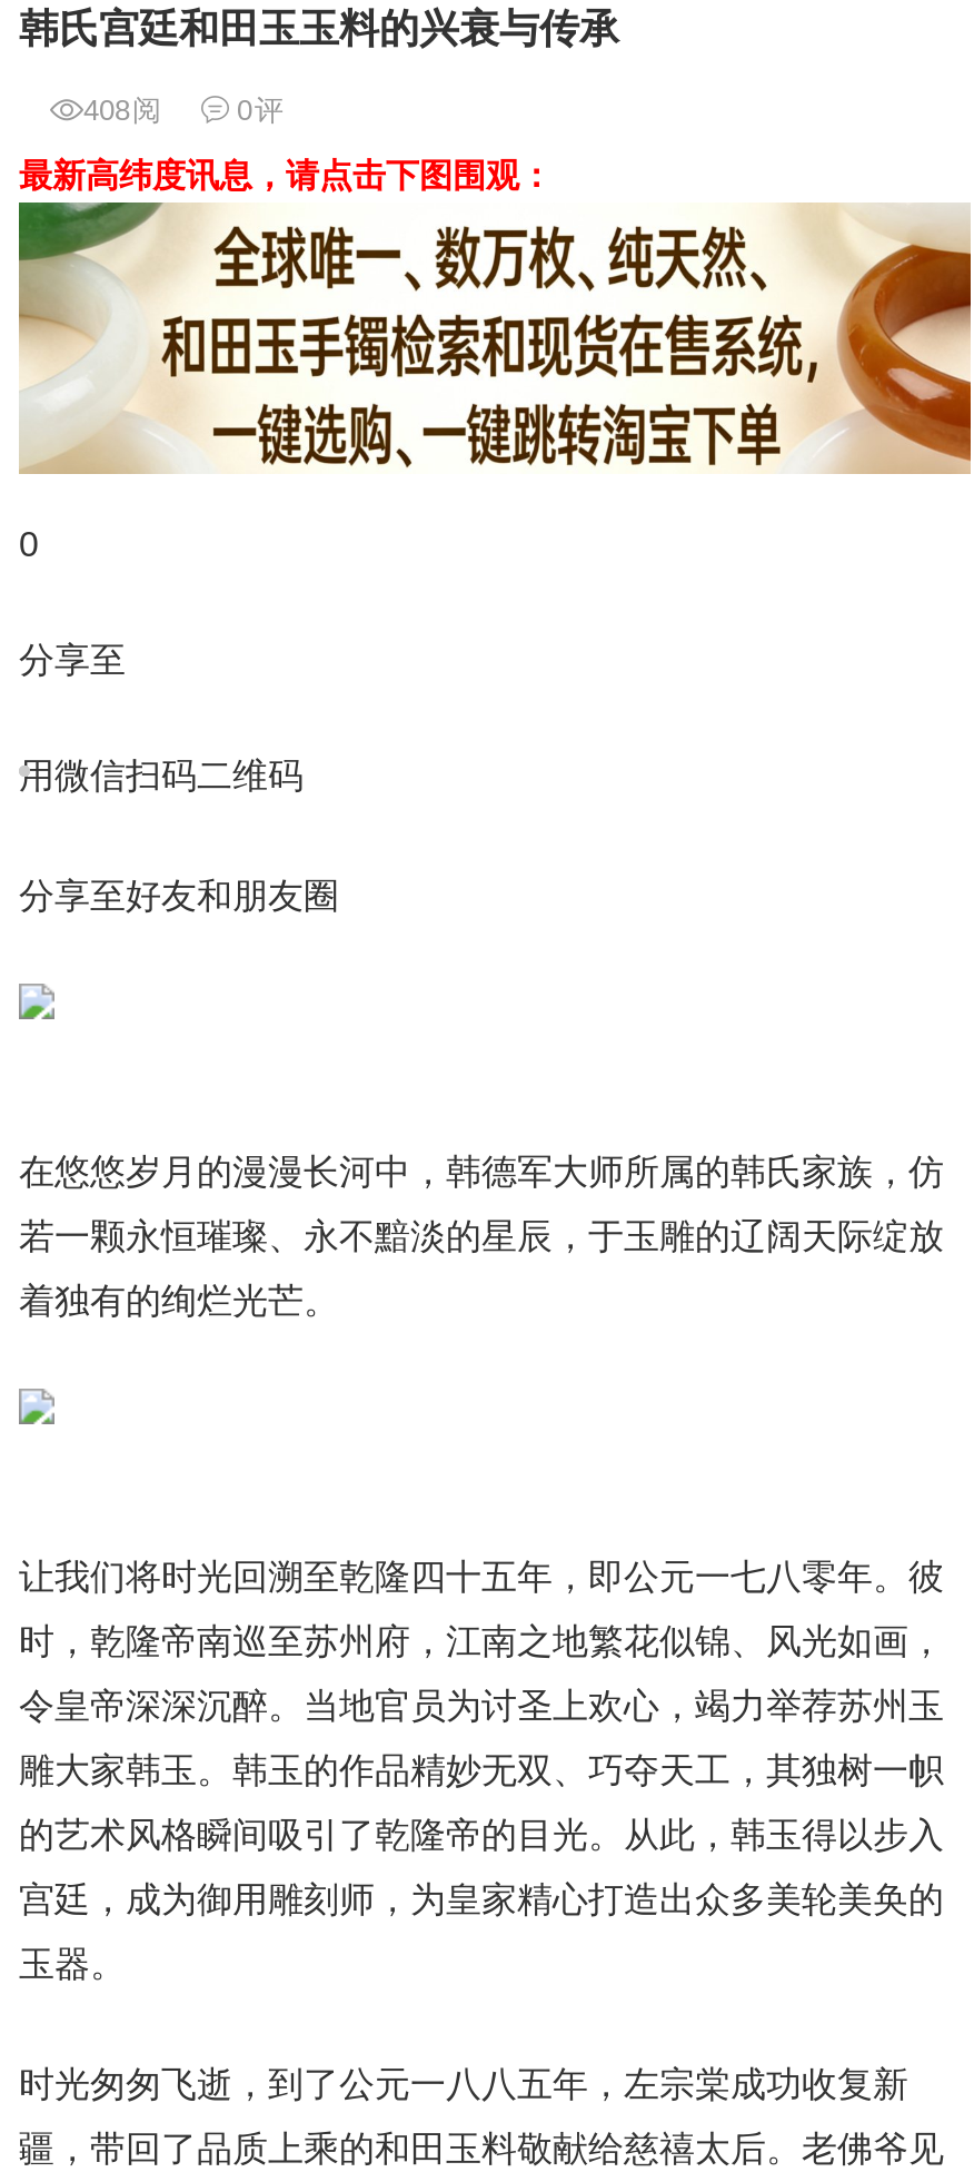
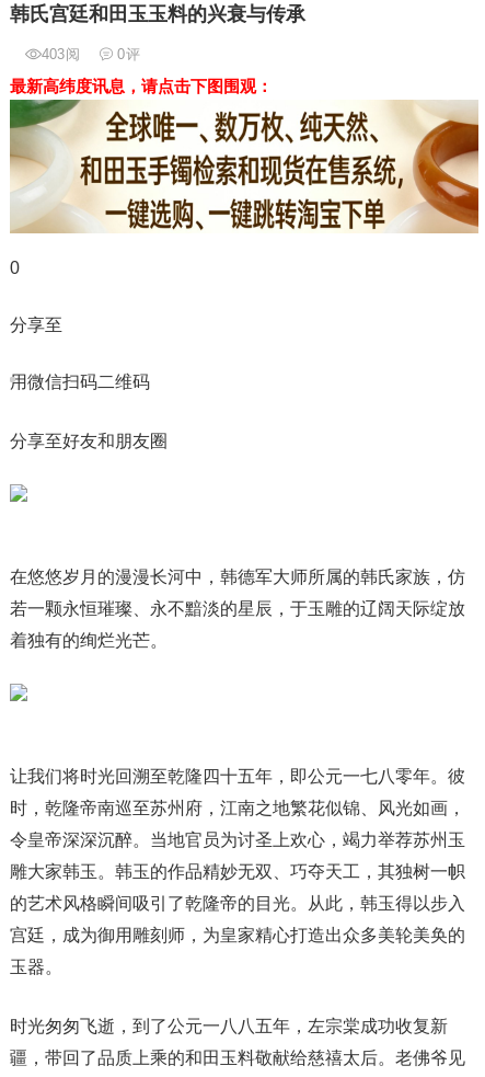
[83,93,284,127] 408阅 0评 -> [42,46,140,62] 403阅 0评

